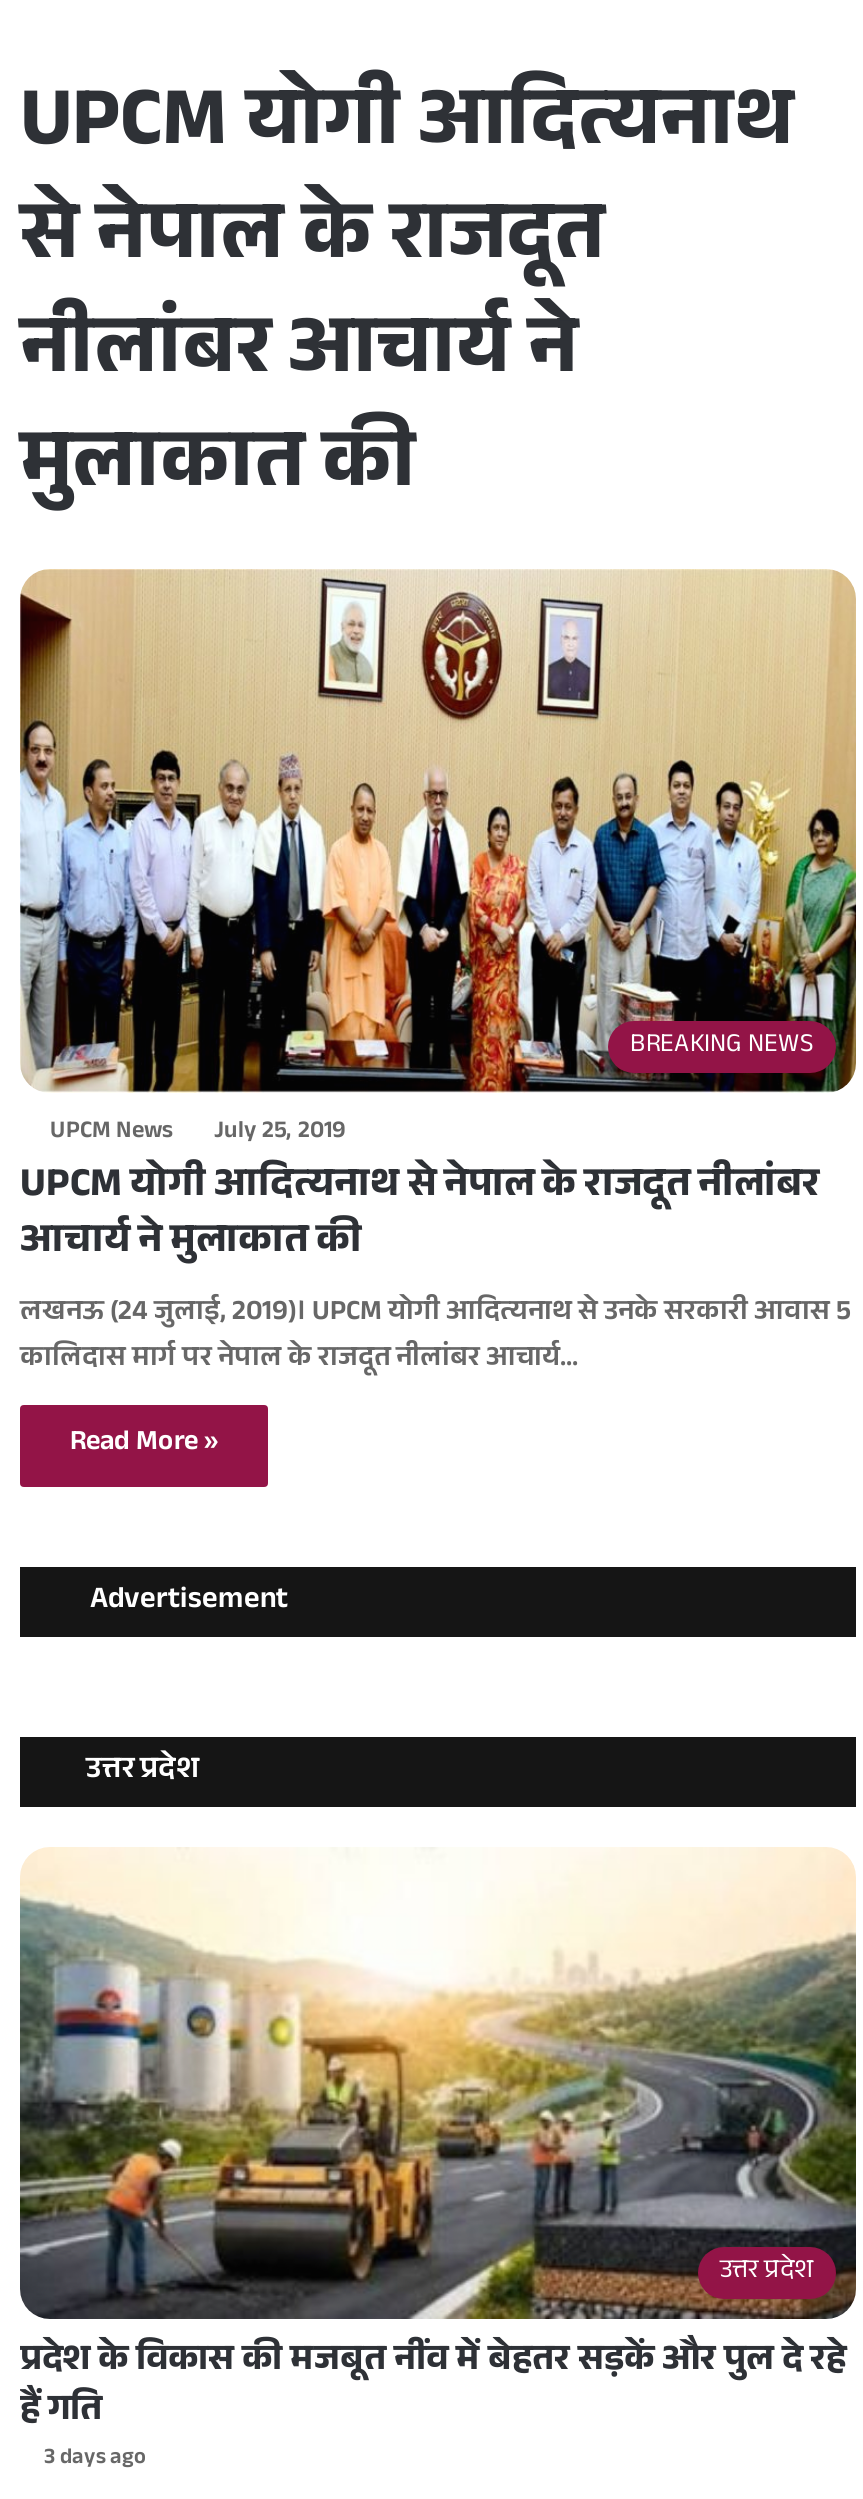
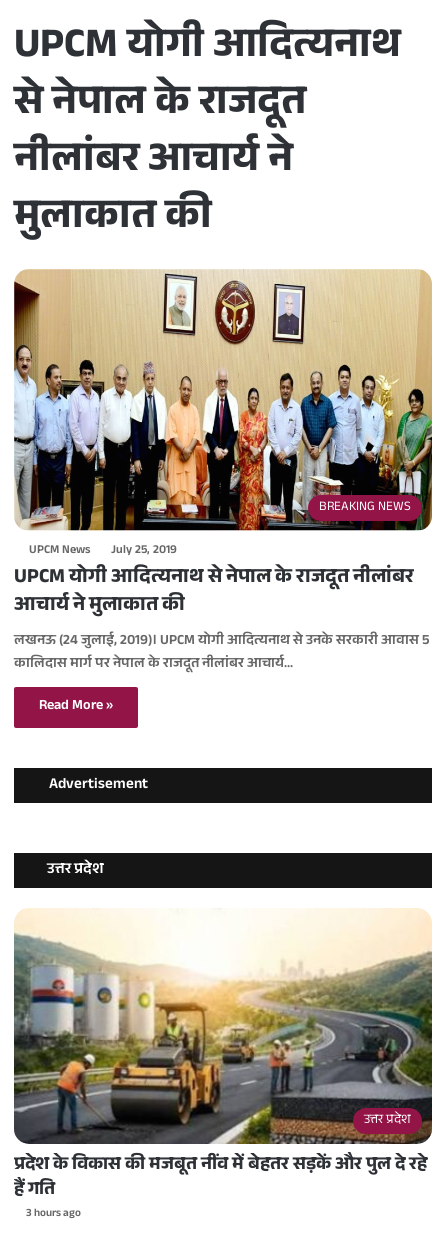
[44,2441,146,2479] 3 days ago -> [26,1205,81,1224] 3 hours ago

